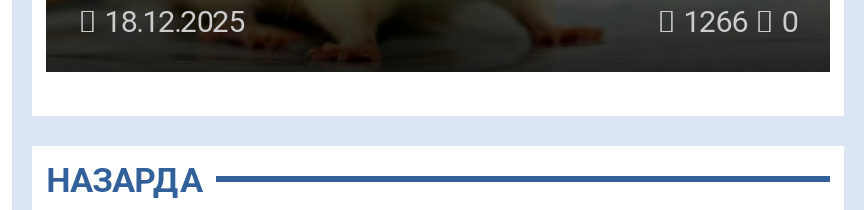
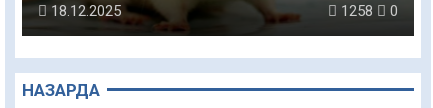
[676,4,798,40] 1266 0 -> [337,2,398,20] 1258 0

